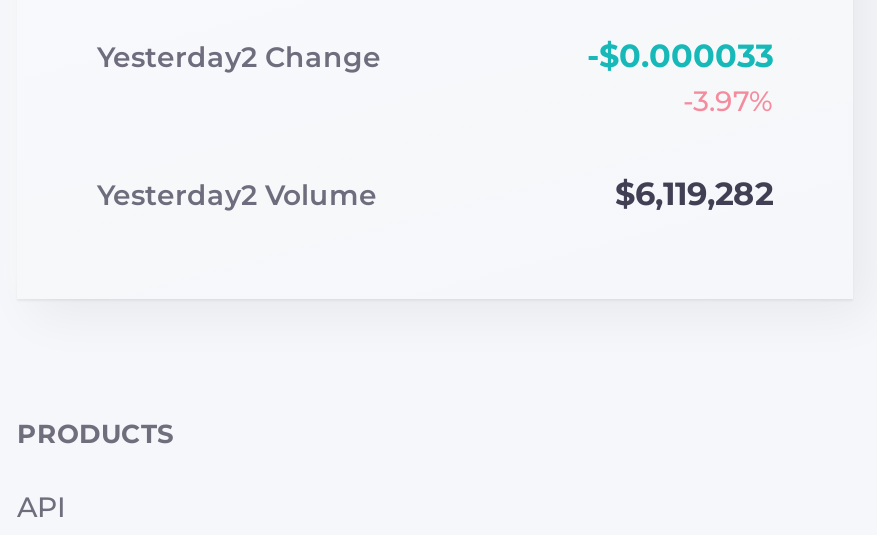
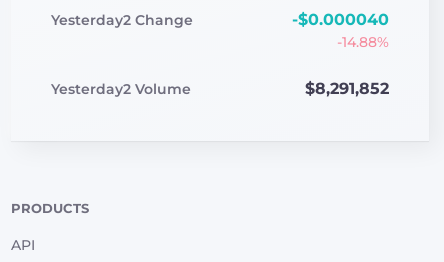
[587,37,773,75] -$0.000033 -> [292,10,389,29] -$0.000040
[683,83,773,119] -3.97% -> [337,33,389,51] -14.88%
[615,175,773,213] $6,119,282 -> [305,79,389,98] $8,291,852

